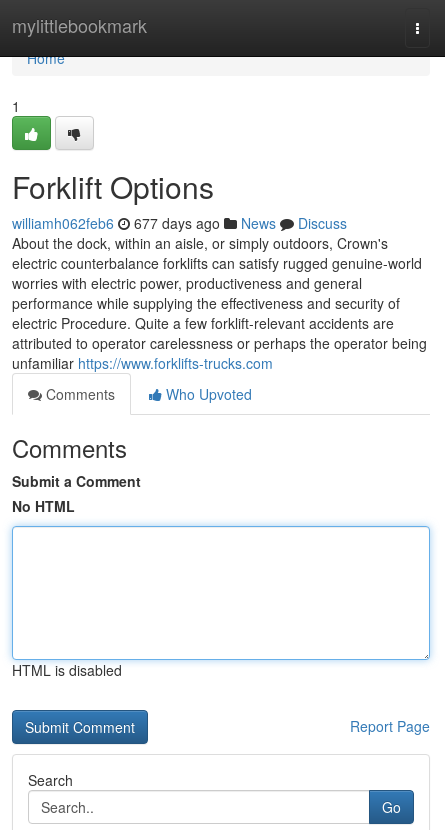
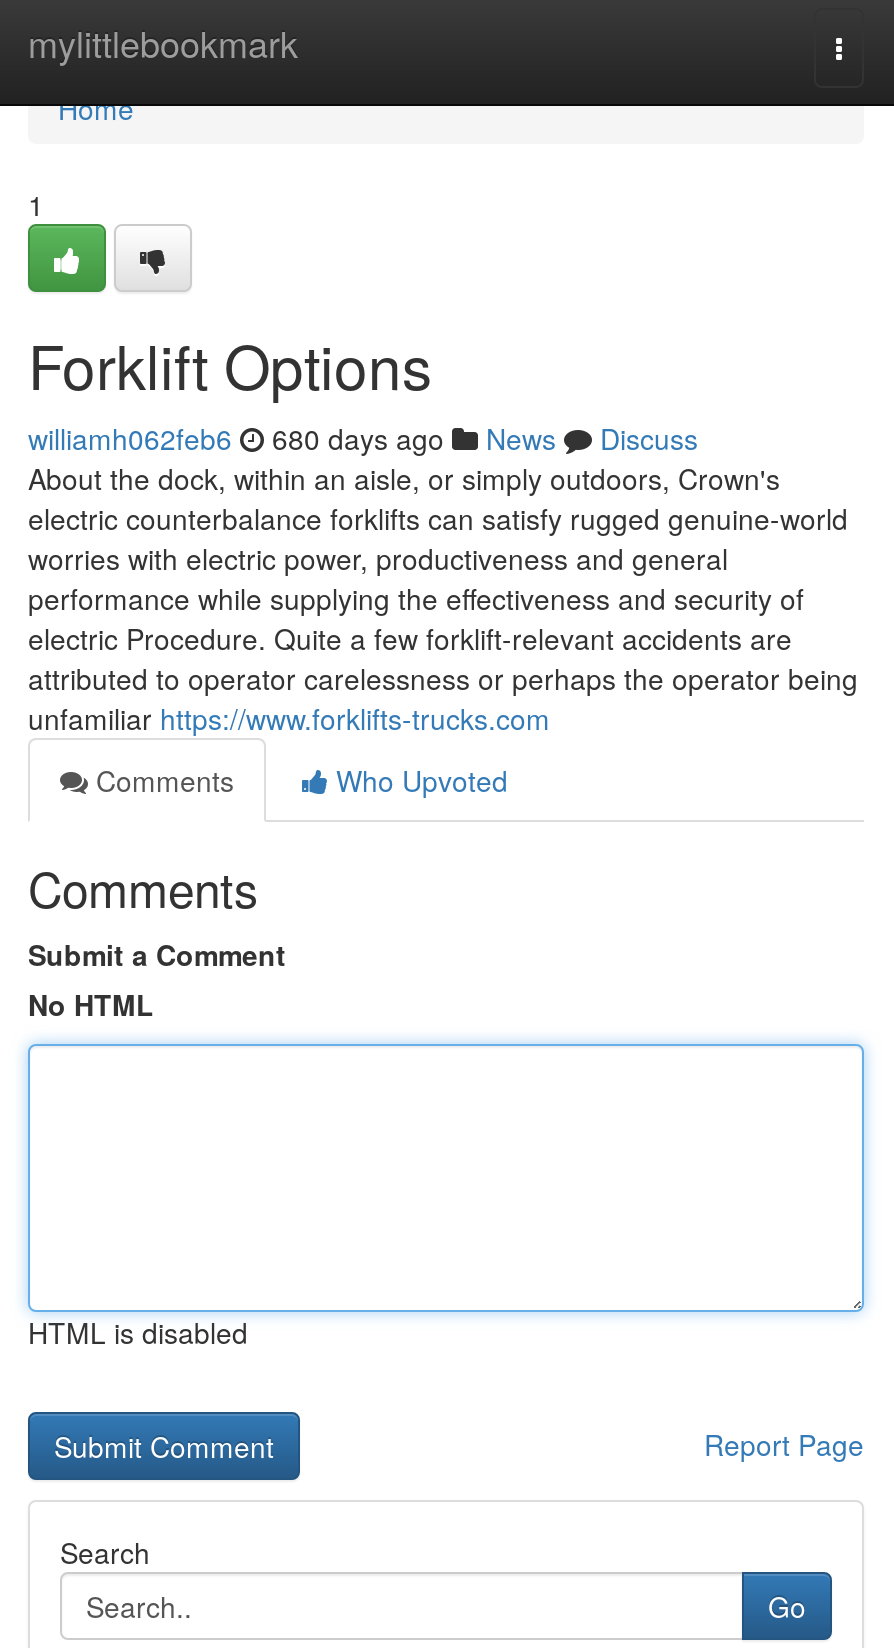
[12,213,347,233] williamh062feb6 677 days ago News Discuss -> [28,418,698,458] williamh062feb6 680 days ago News Discuss

